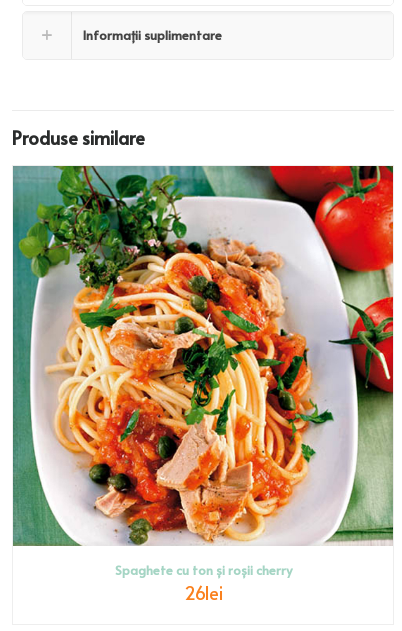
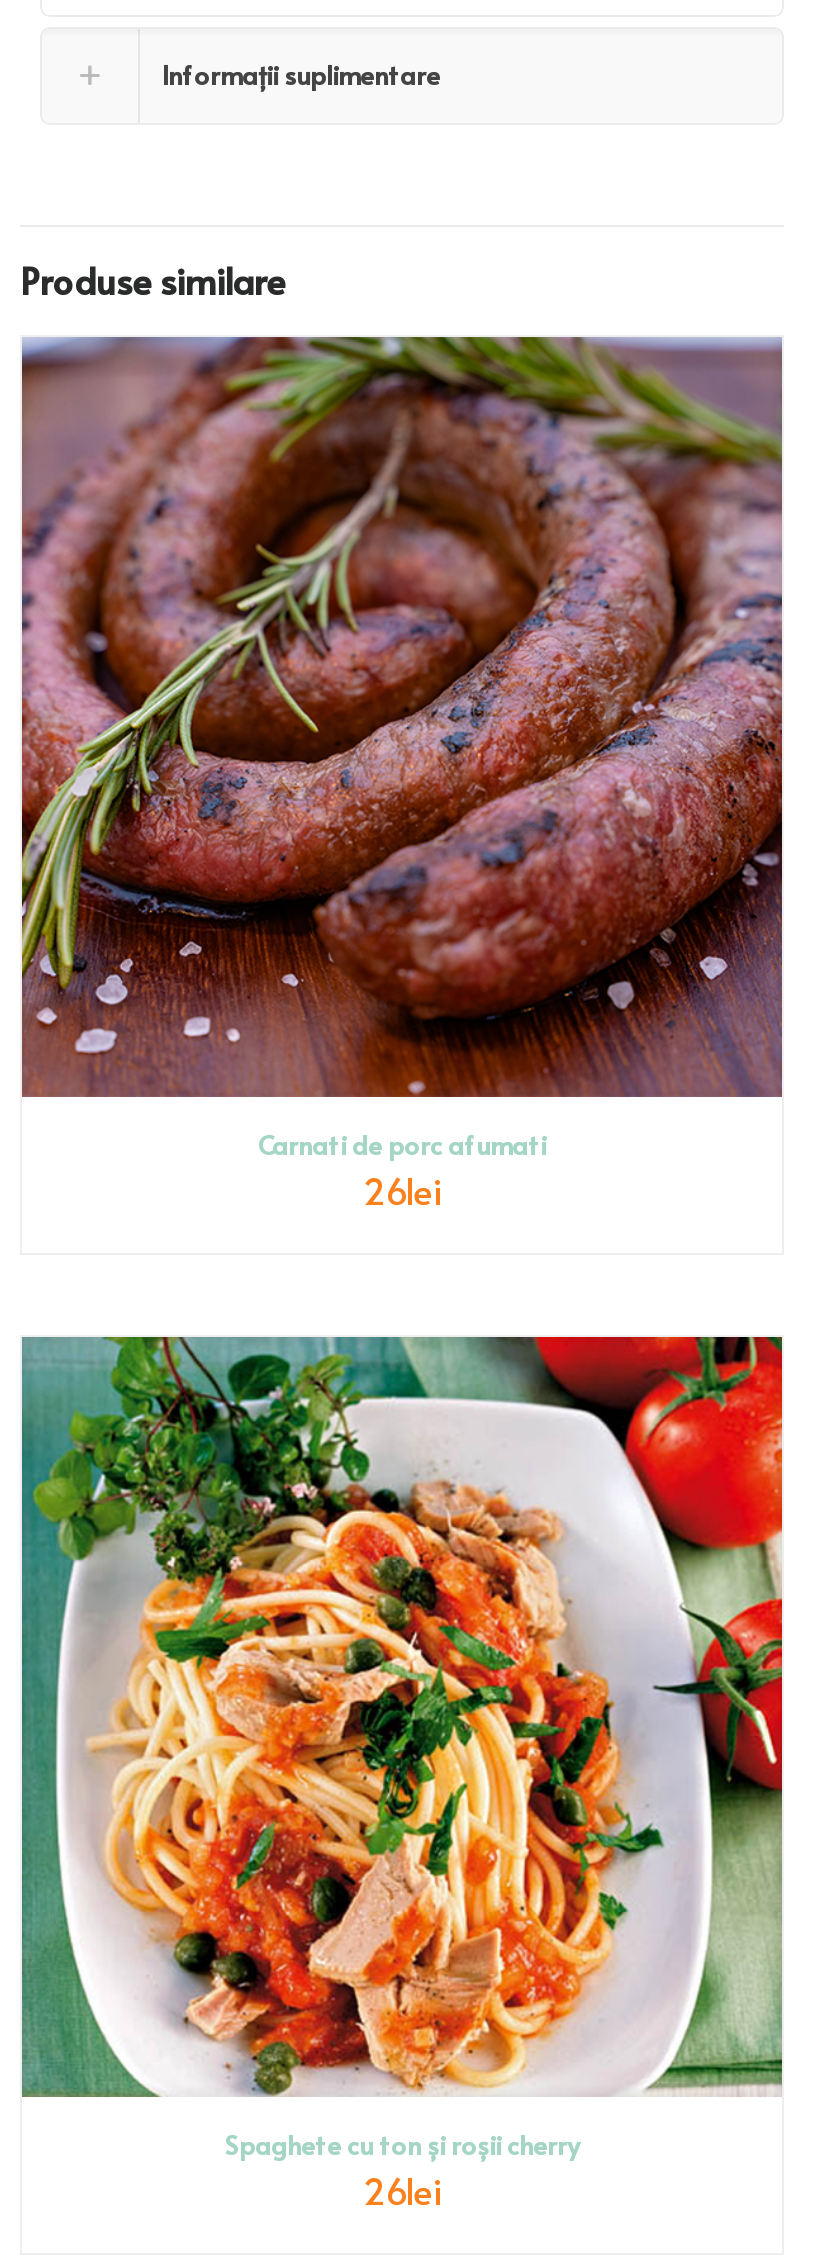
none -> [20,335,784,1215] [image] | Carnati de porc afumati | 26lei

